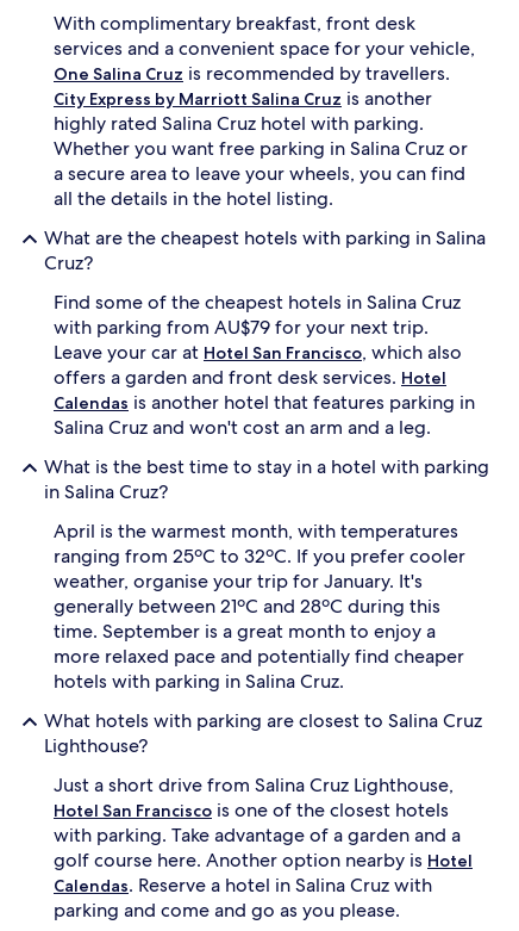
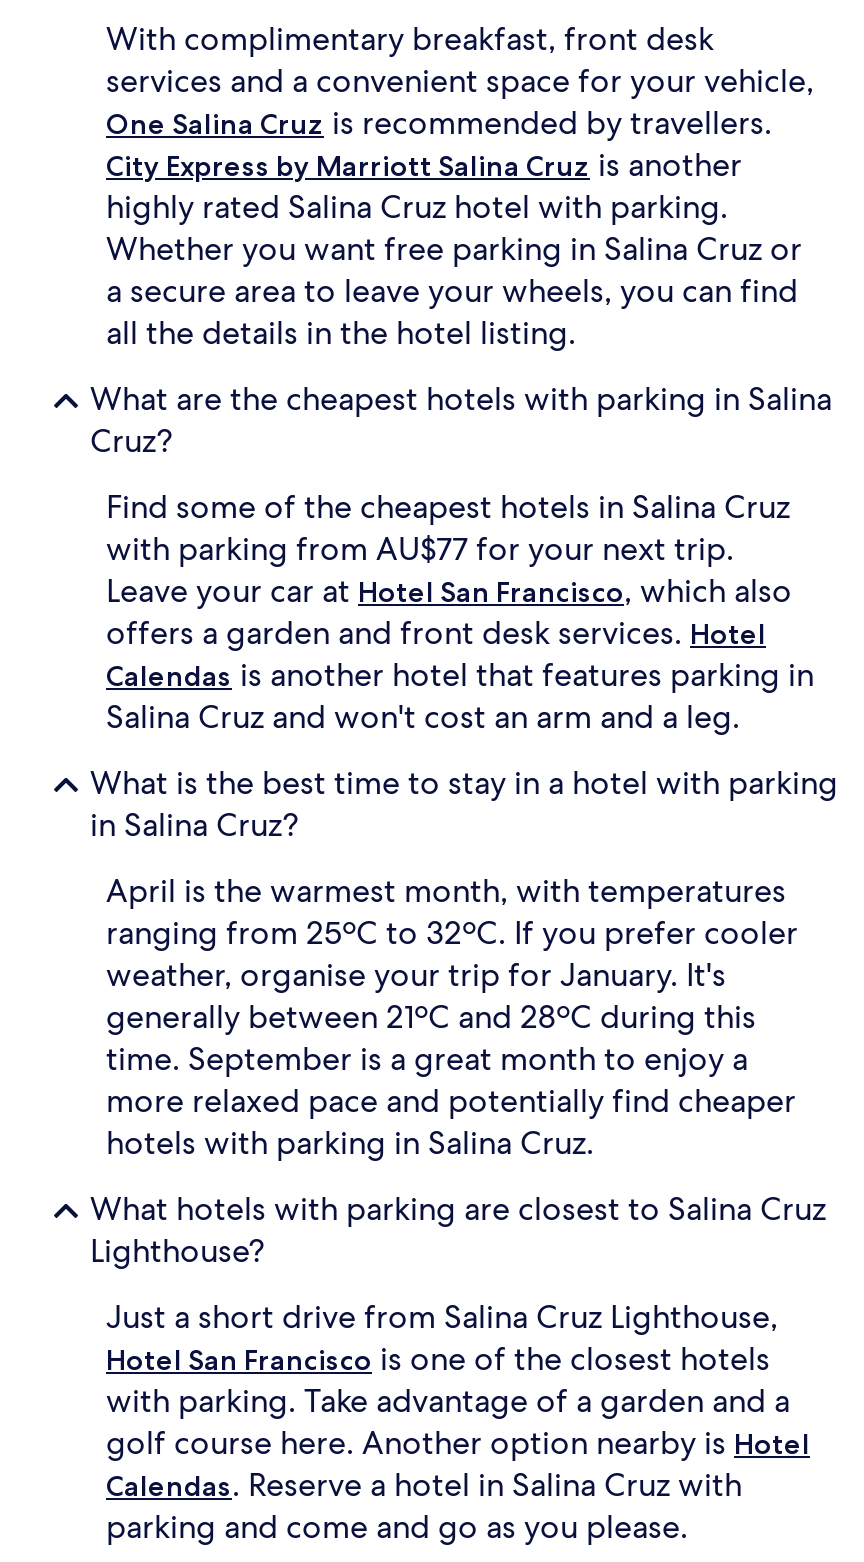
[54,314,429,339] with parking from AU$79 for your next trip. -> [106,527,734,569] with parking from AU$77 for your next trip.

